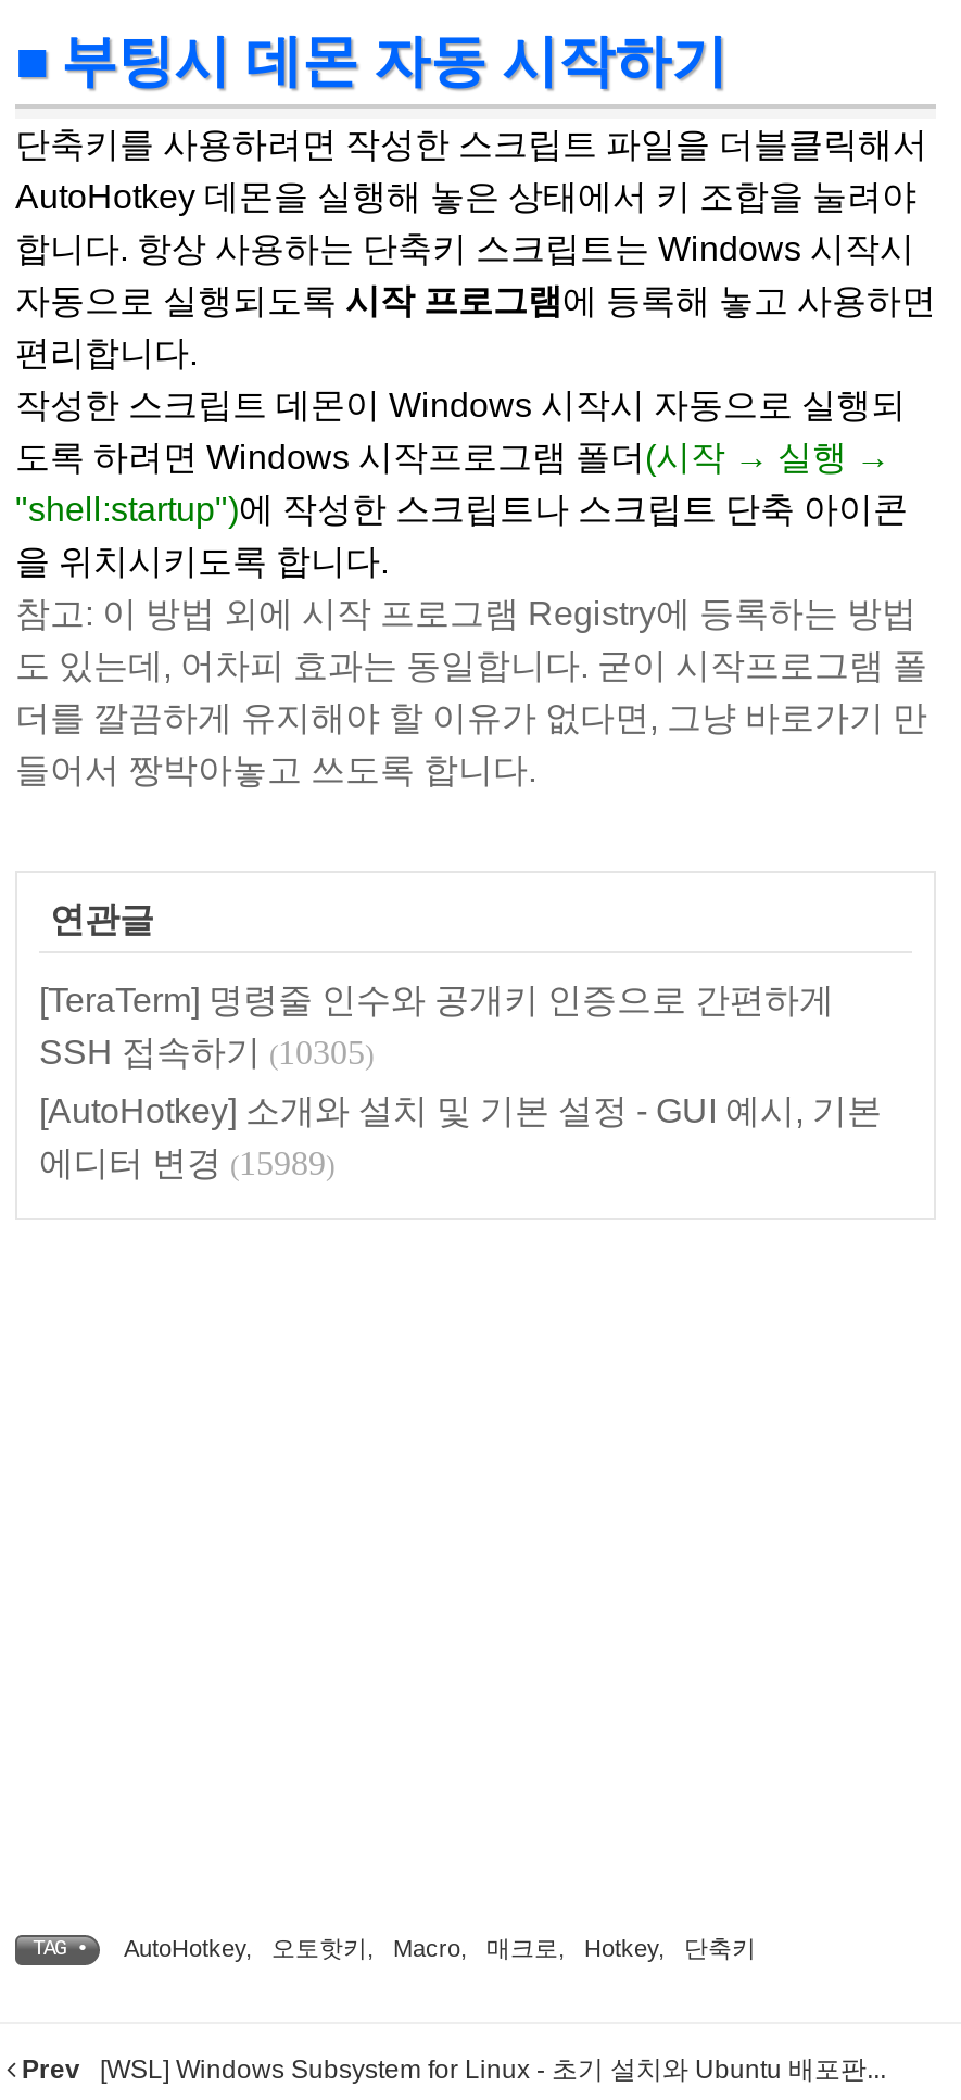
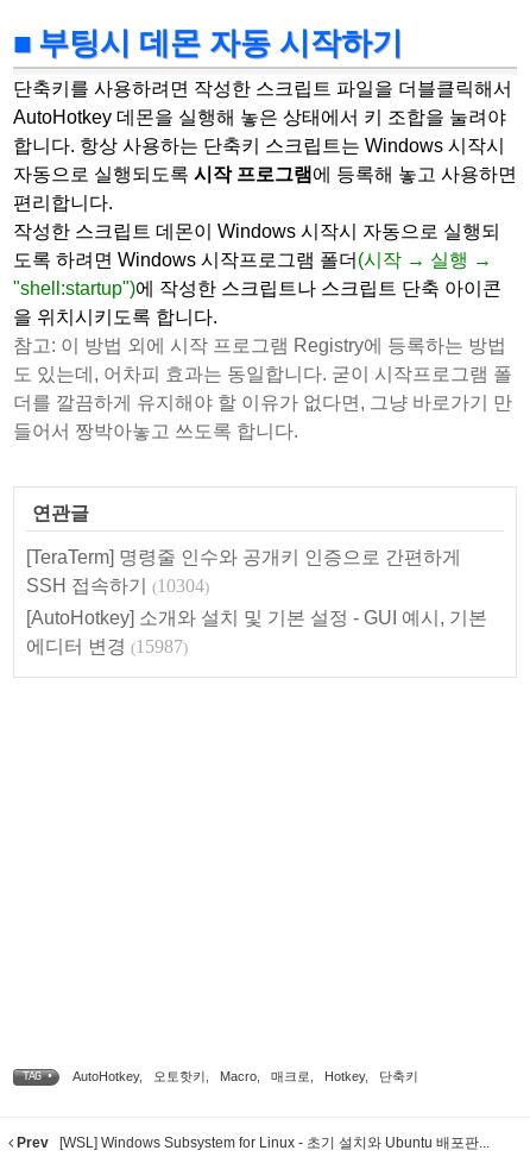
[39,1034,374,1071] SSH 접속하기 (10305) -> [26,576,209,596] SSH 접속하기 (10304)
[39,1144,334,1181] 에디터 변경 (15989) -> [26,636,188,656] 에디터 변경 (15987)

